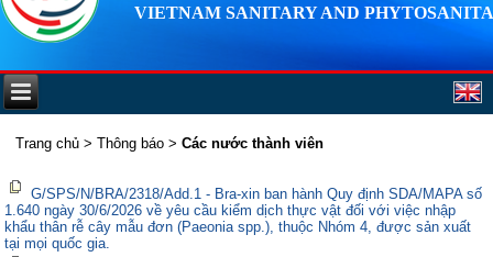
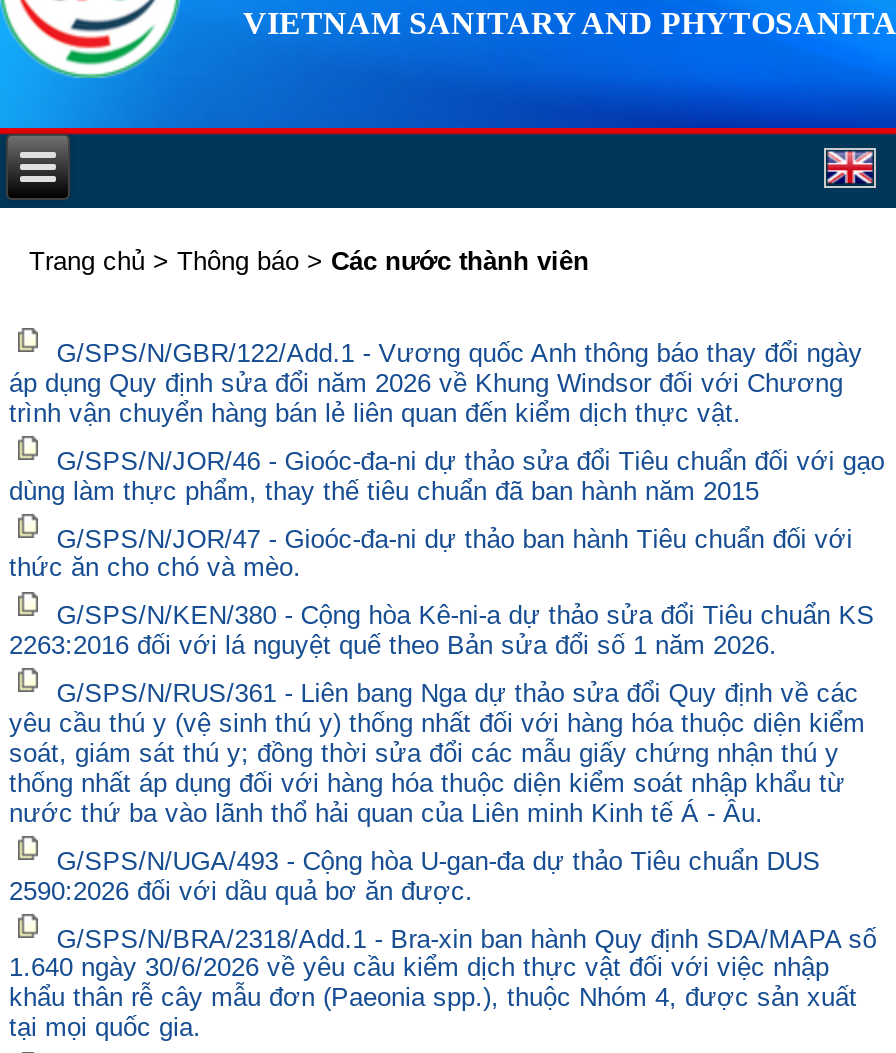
none -> [9,337,884,905] G/SPS/N/GBR/122/Add.1 - Vương quốc Anh thông báo thay đổi ngày | áp dụng Quy định sửa đổi năm 2026 về Khung Windsor đối với Chương | trình vận chuyển hàng bán lẻ liên quan đến kiểm dịch thực vật. | G/SPS/N/JOR/46 - Gioóc-đa-ni dự thảo sửa đổi Tiêu chuẩn đối với gạo | dùng làm thực phẩm, thay thế tiêu chuẩn đã ban hành năm 2015 | G/SPS/N/JOR/47 - Gioóc-đa-ni dự thảo ban hành Tiêu chuẩn đối với | thức ăn cho chó và mèo. | G/SPS/N/KEN/380 - Cộng hòa Kê-ni-a dự thảo sửa đổi Tiêu chuẩn KS | 2263:2016 đối với lá nguyệt quế theo Bản sửa đổi số 1 năm 2026. | G/SPS/N/RUS/361 - Liên bang Nga dự thảo sửa đổi Quy định về các | yêu cầu thú y (vệ sinh thú y) thống nhất đối với hàng hóa thuộc diện kiểm | soát, giám sát thú y; đồng thời sửa đổi các mẫu giấy chứng nhận thú y | thống nhất áp dụng đối với hàng hóa thuộc diện kiểm soát nhập khẩu từ | nước thứ ba vào lãnh thổ hải quan của Liên minh Kinh tế Á - Âu. | G/SPS/N/UGA/493 - Cộng hòa U-gan-đa dự thảo Tiêu chuẩn DUS | 2590:2026 đối với dầu quả bơ ăn được.

